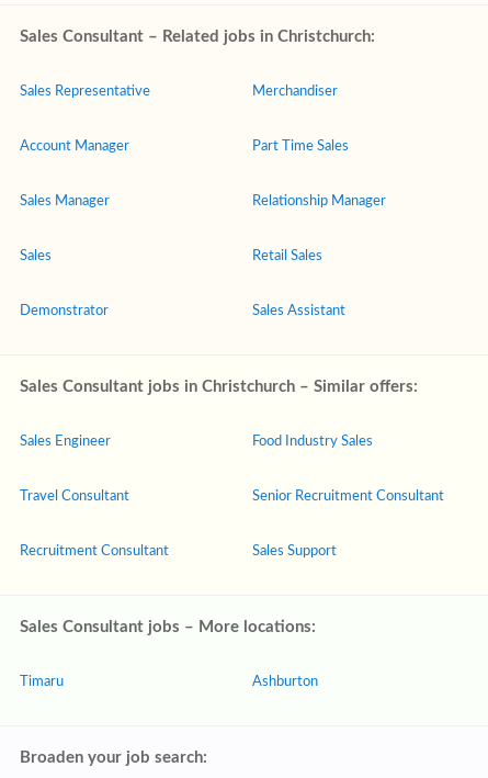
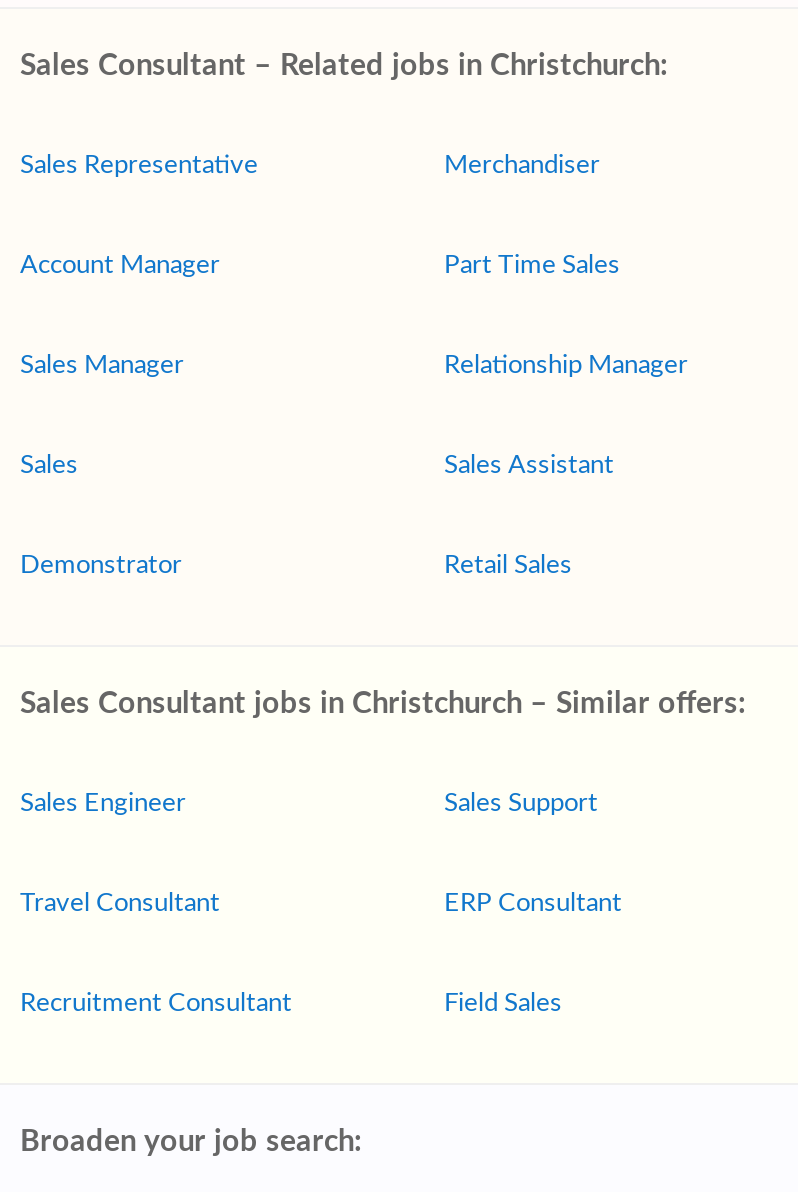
moved [252,249,322,263] -> [444,553,572,579]: Retail Sales
moved [252,304,345,318] -> [444,453,614,479]: Sales Assistant
[252,435,373,449] Food Industry Sales -> none
[252,489,444,504] Senior Recruitment Consultant -> none
[20,619,316,635] Sales Consultant jobs – More locations: -> [444,891,622,917] ERP Consultant
[20,675,318,689] Timaru | Ashburton -> [444,991,562,1017] Field Sales

